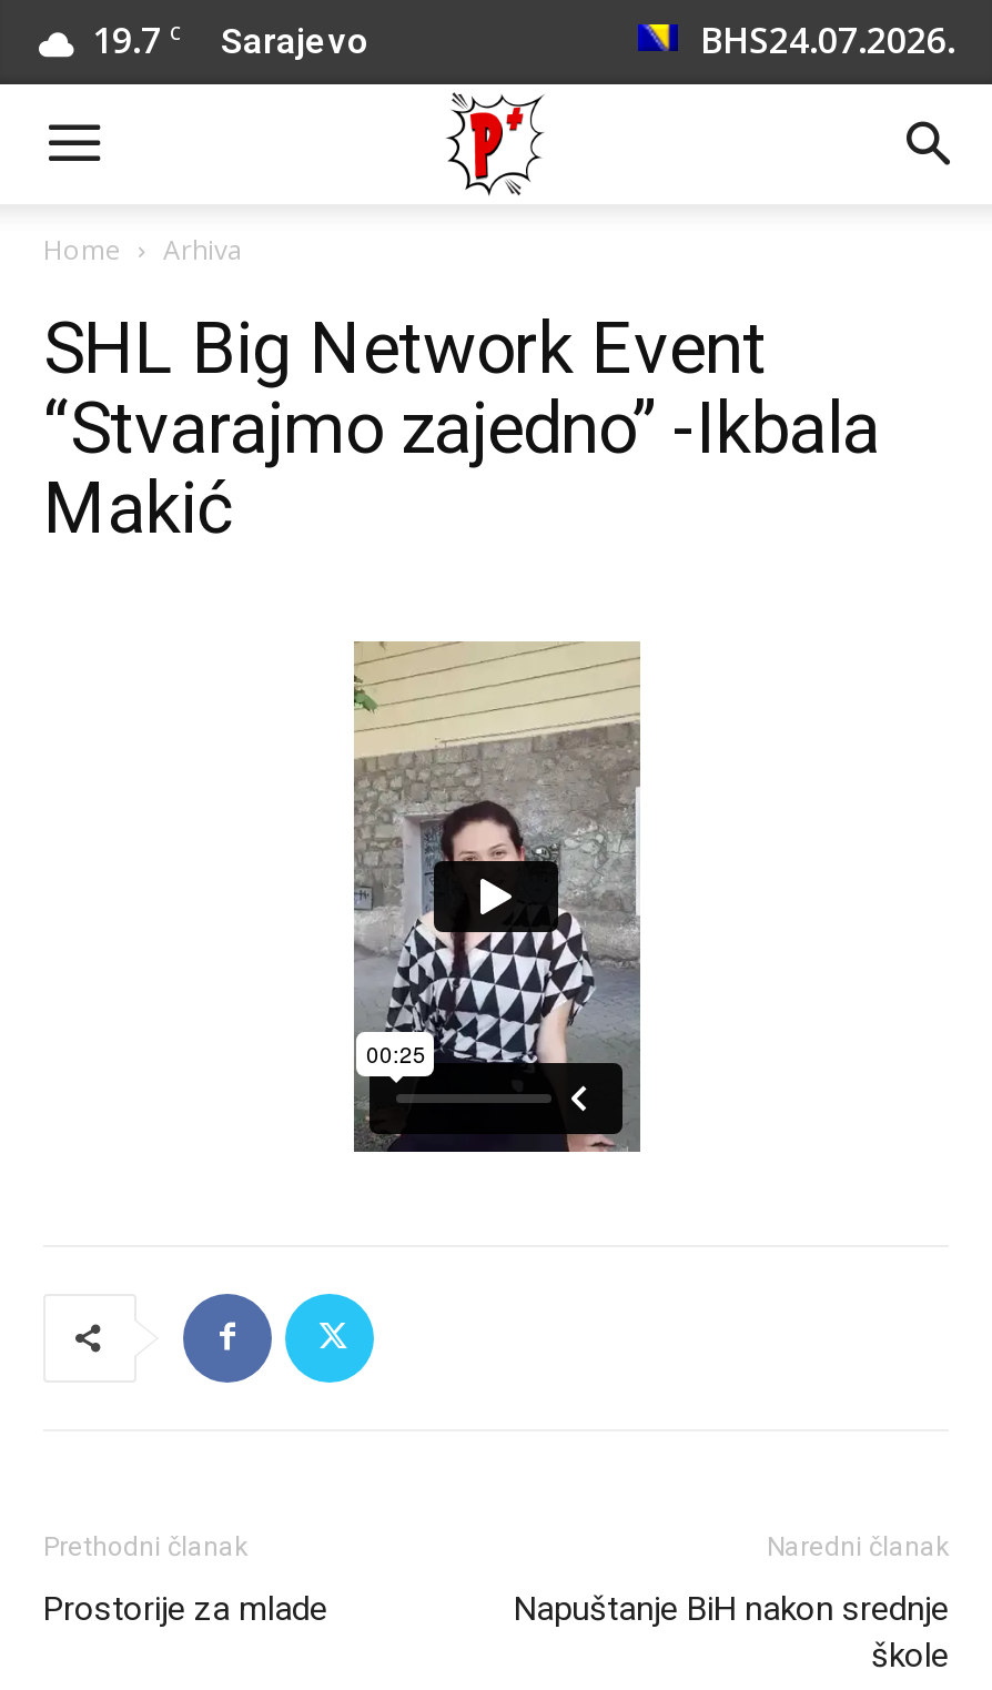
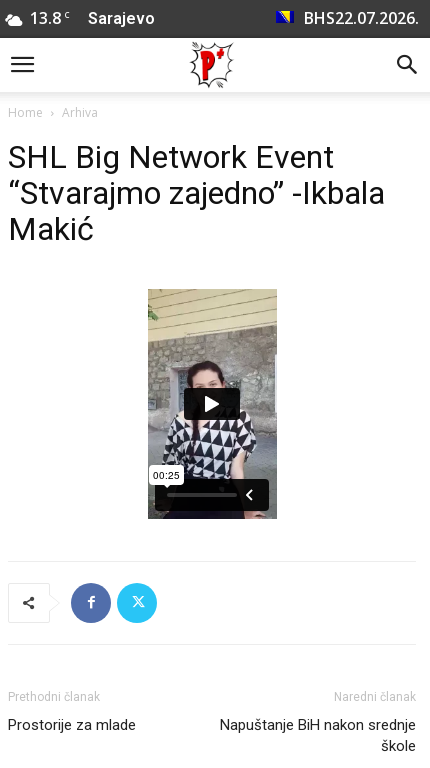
[92,16,370,64] 19.7 C Sarajevo -> [30,7,155,29] 13.8 C Sarajevo
[700,16,955,64] BHS 24.07.2026. -> [304,7,419,29] BHS 22.07.2026.

